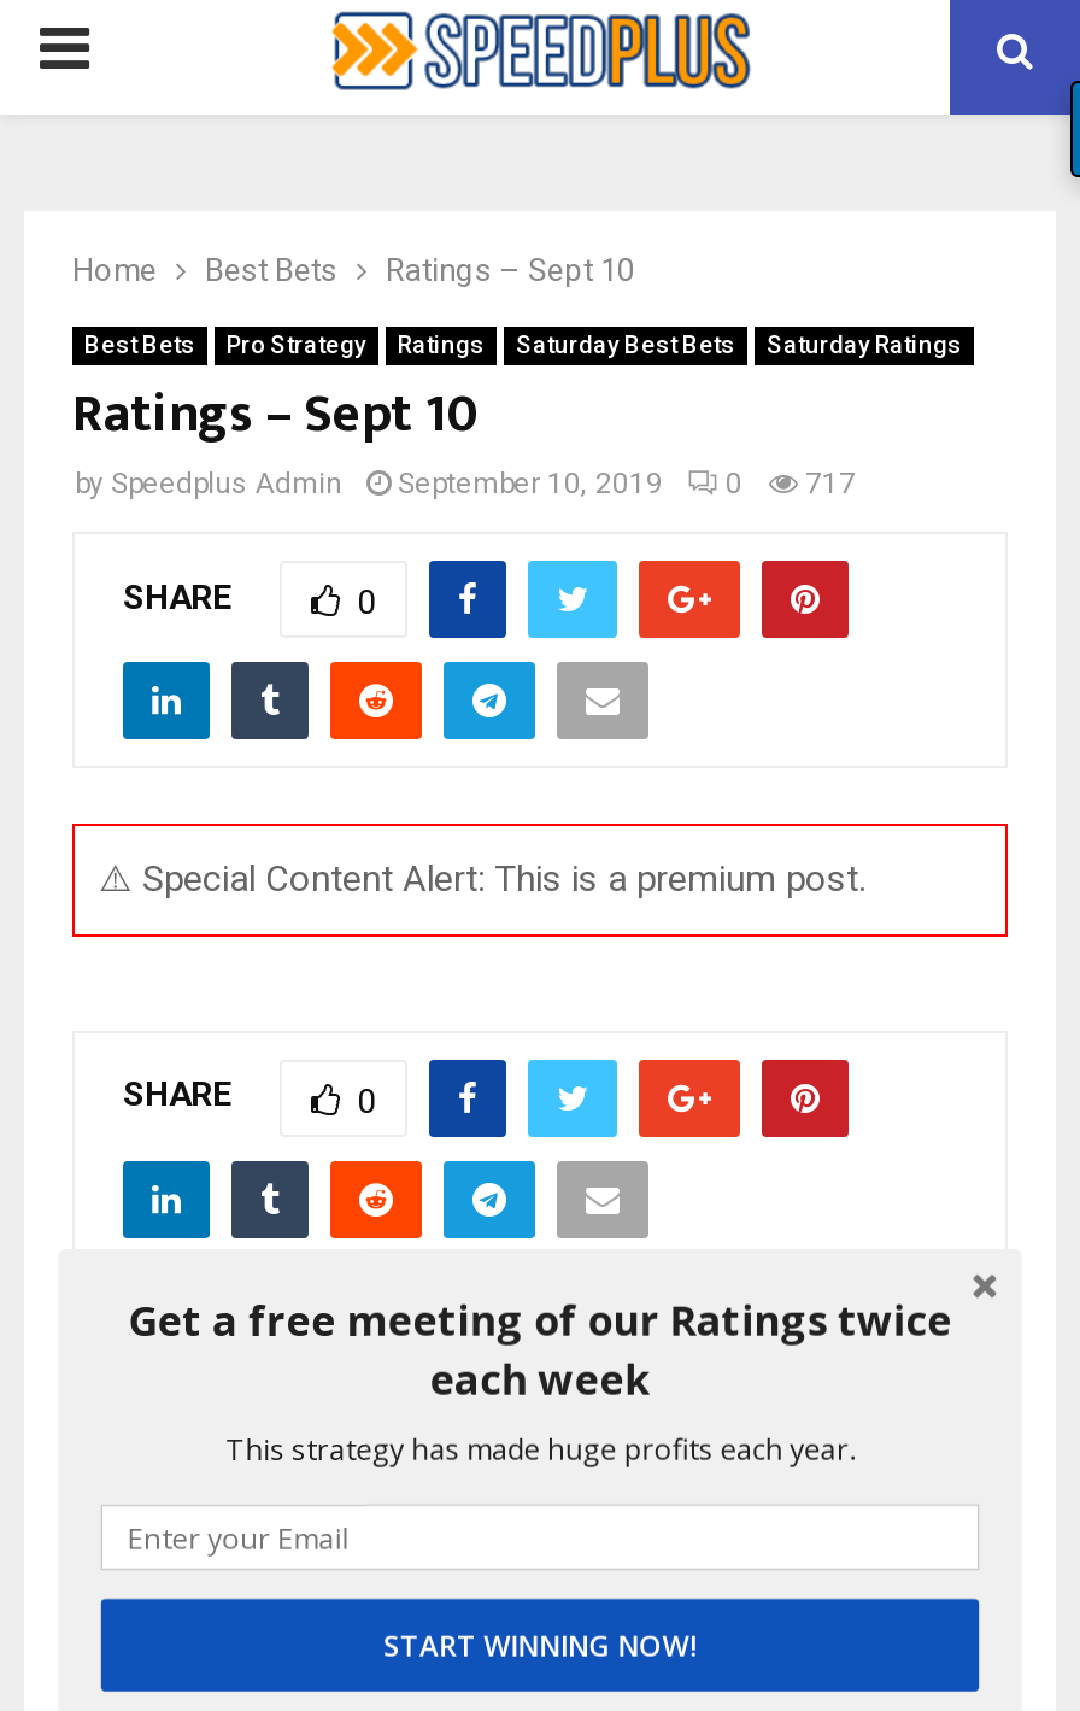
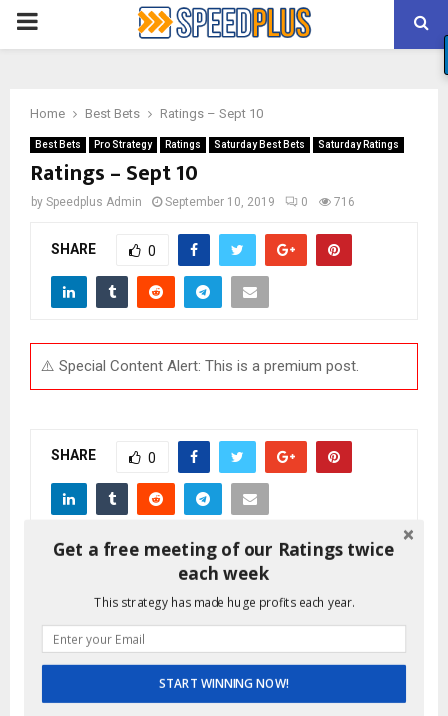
[75,467,856,500] by Speedplus Admin September 10, 2019 0 717 -> [31,195,355,209] by Speedplus Admin September 10, 2019 0 716

